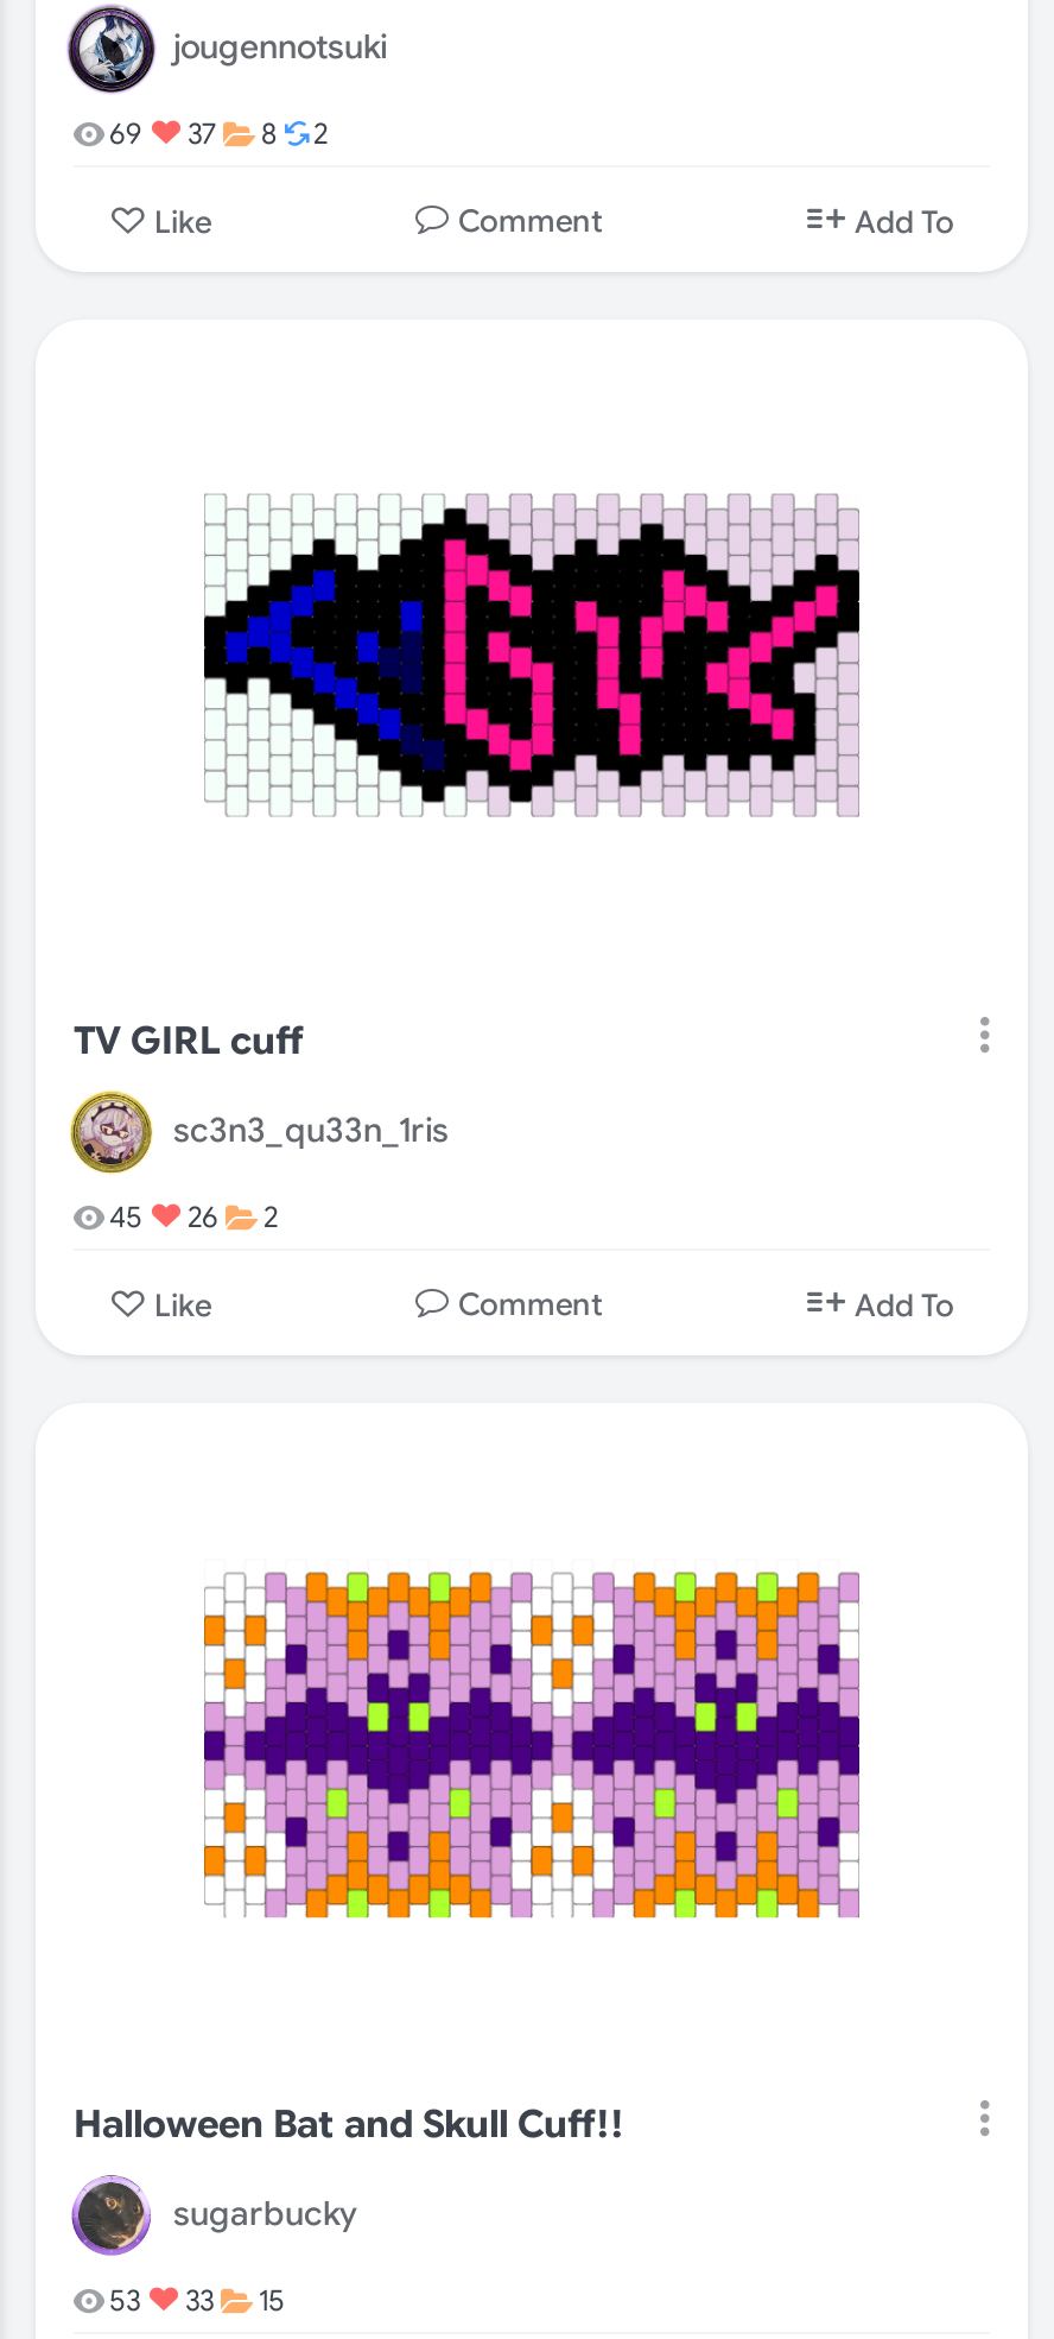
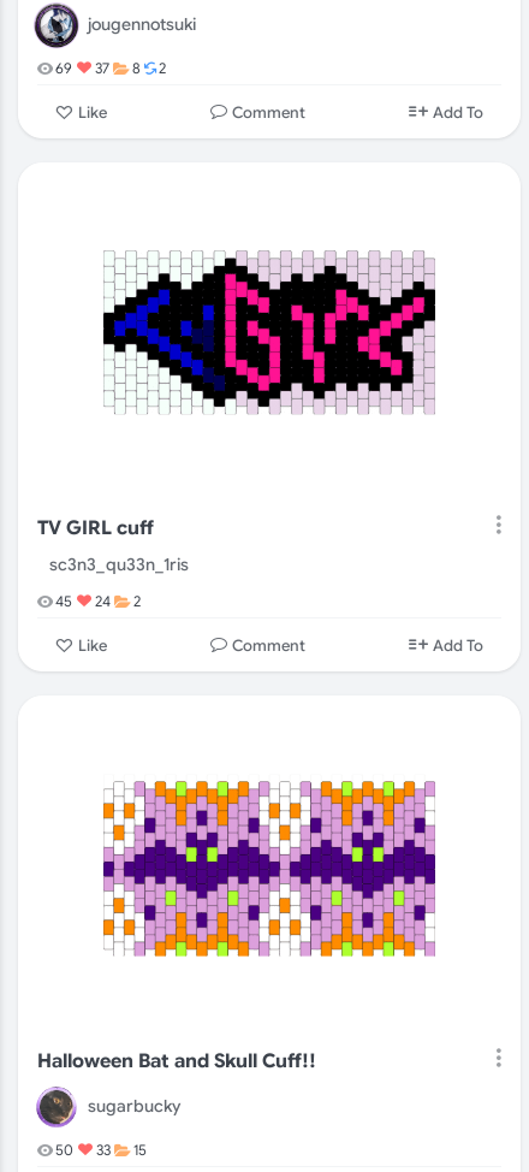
[109,1198,278,1234] 45 26 2 -> [55,592,141,610] 45 24 2
[109,2282,285,2317] 53 33 15 -> [55,1141,147,1159] 50 33 15

